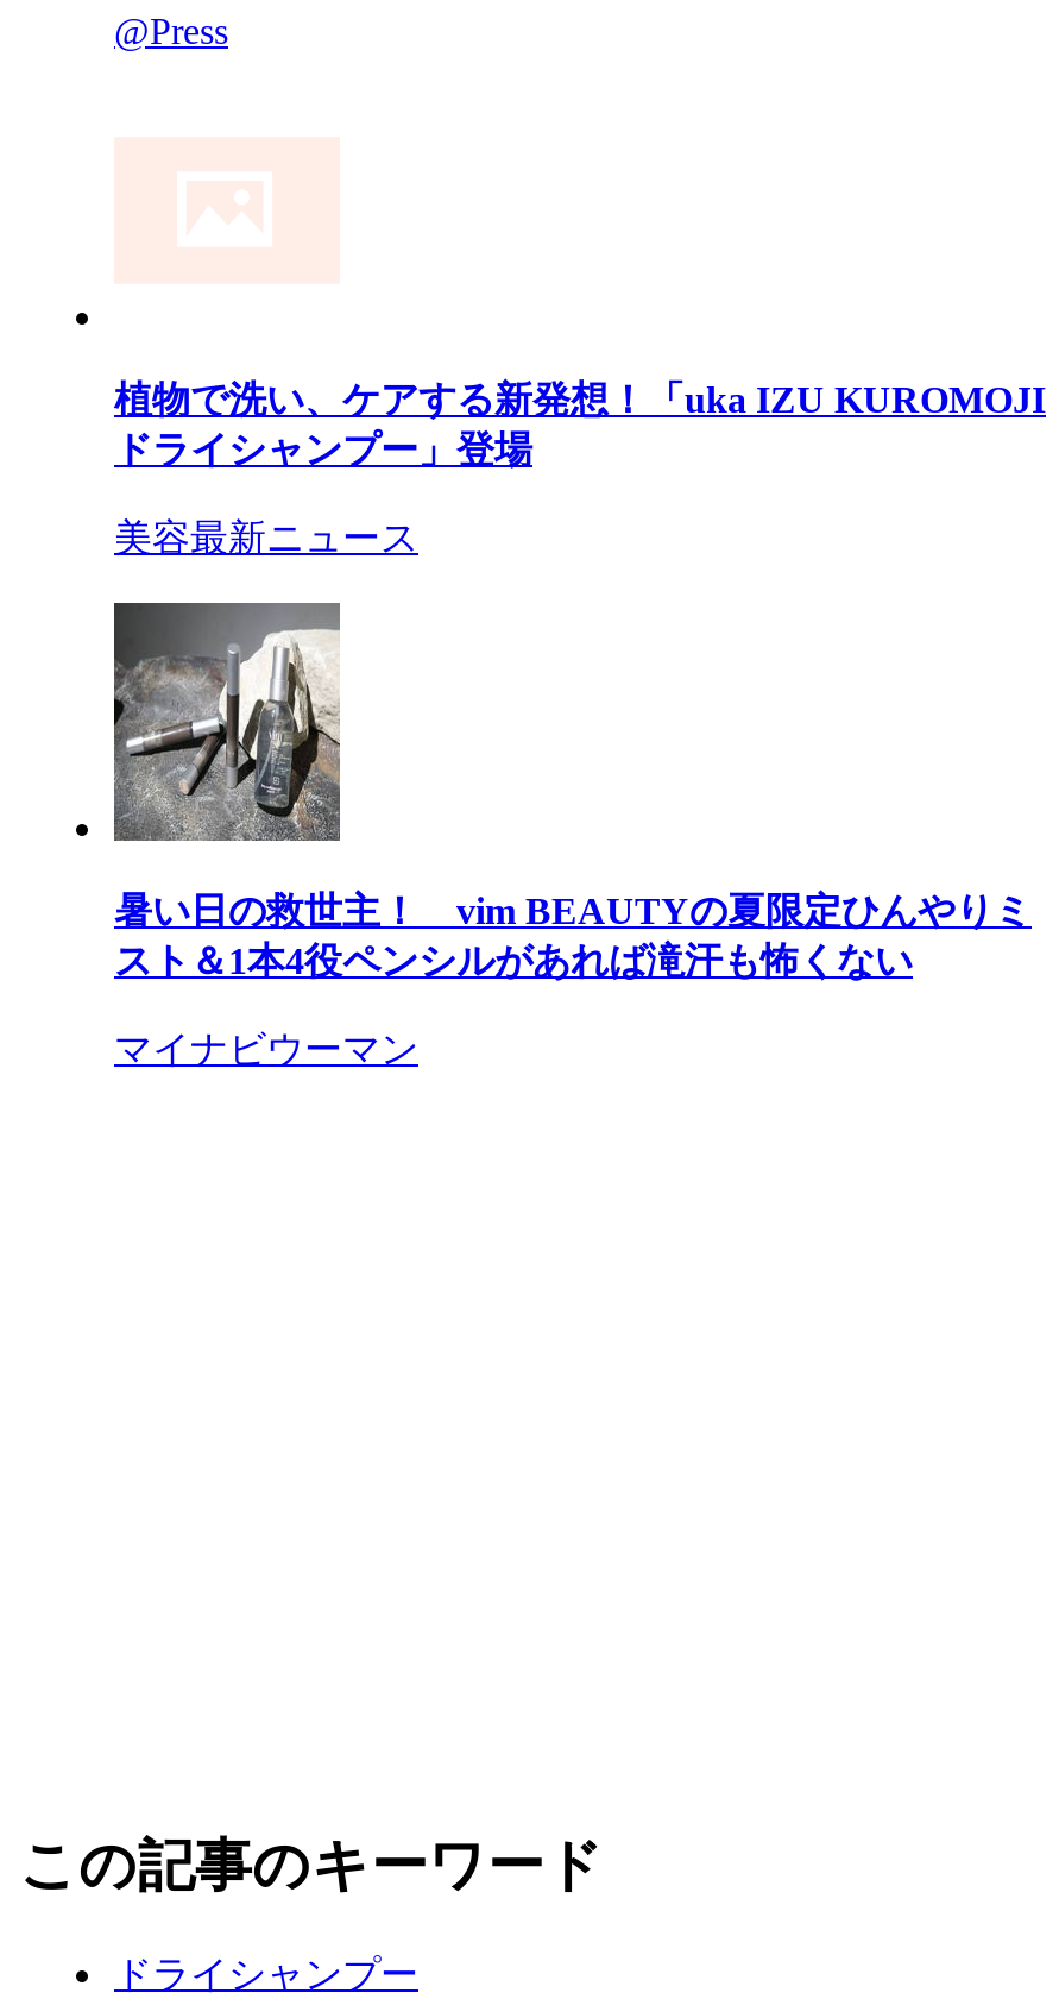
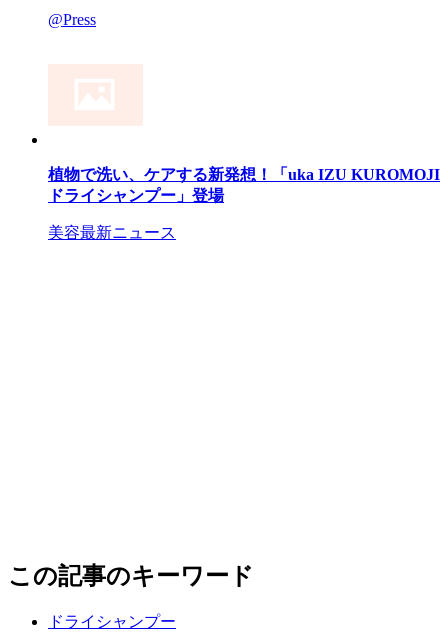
[112,601,1032,1070] [image] | 暑い日の救世主！ vim BEAUTYの夏限定ひんやりミ | スト＆1本4役ペンシルがあれば滝汗も怖くない | マイナビウーマン -> none

